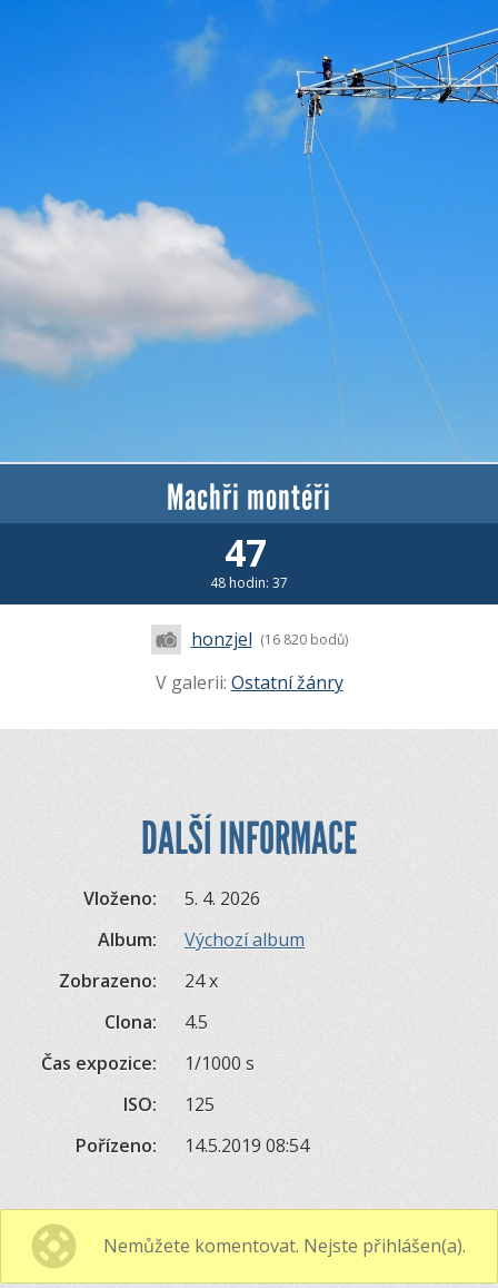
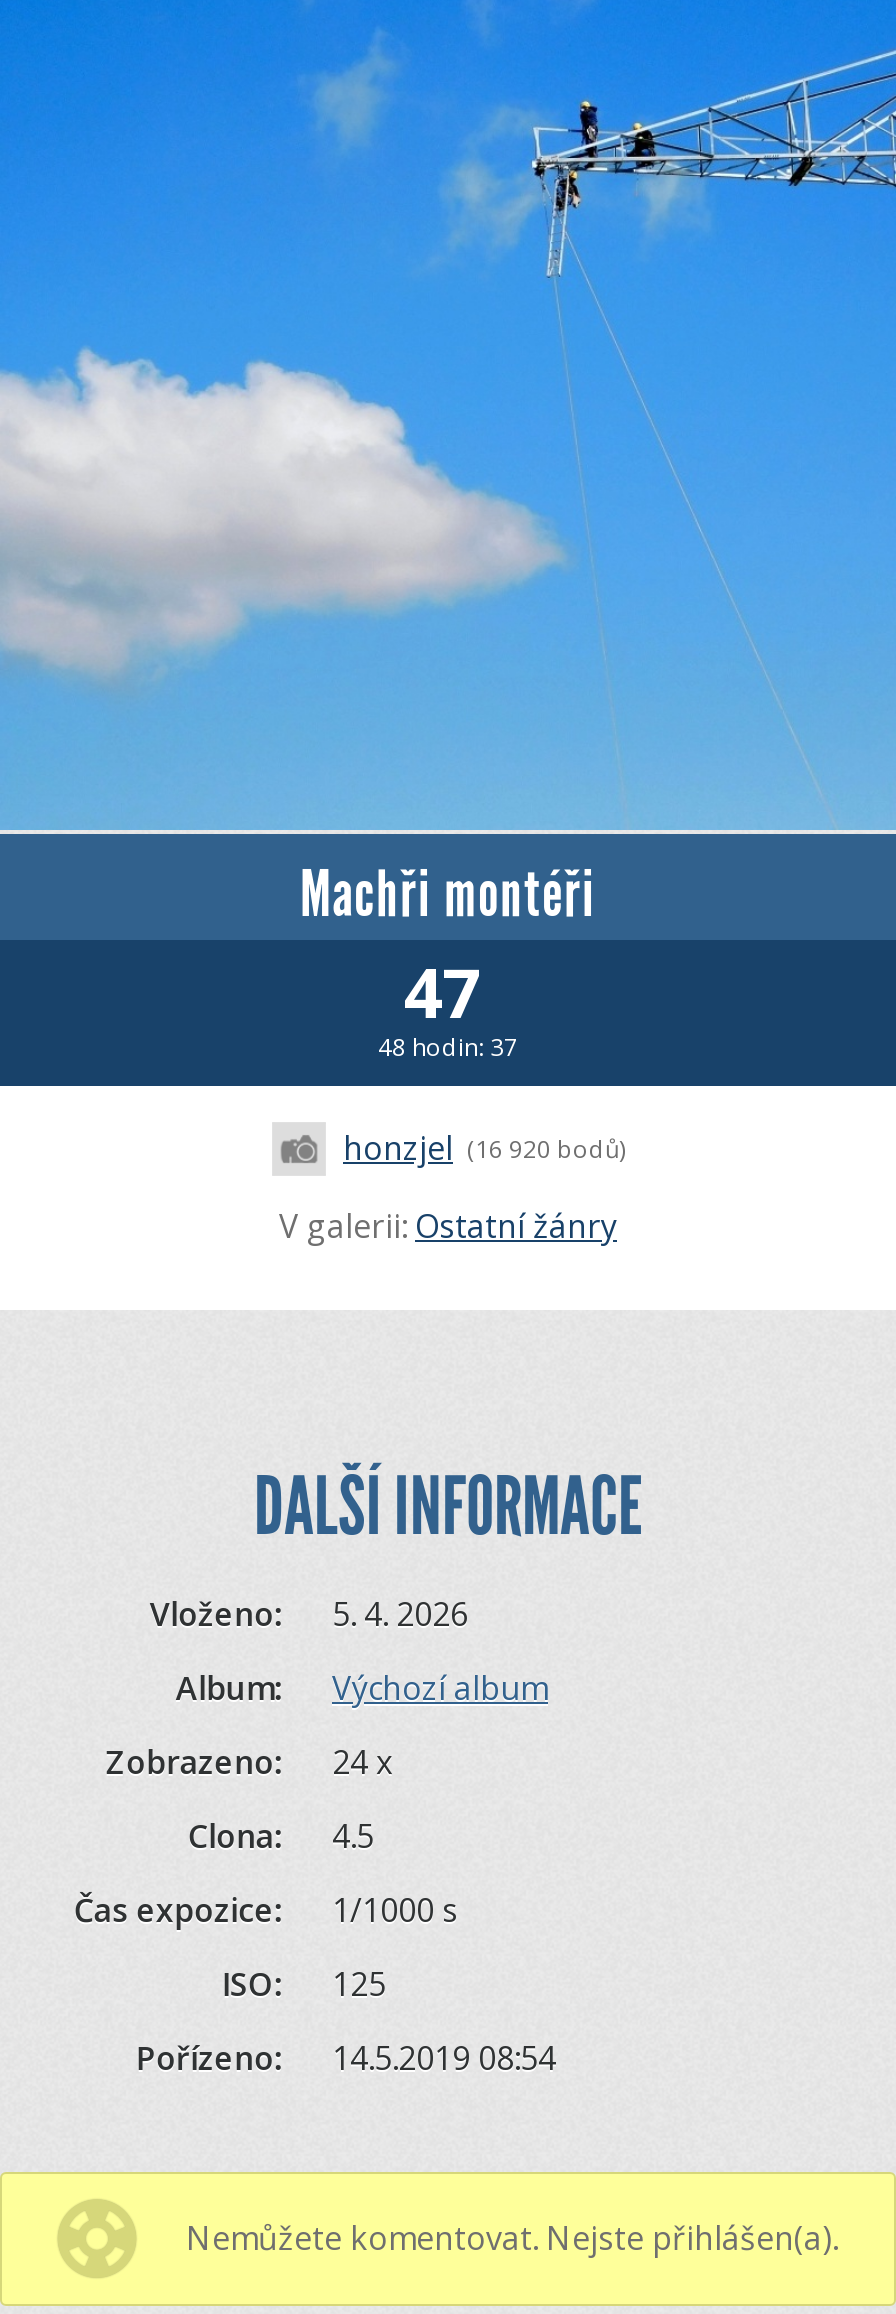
[191,627,347,651] honzjel (16 820 bodů) -> [343,1126,625,1170] honzjel (16 920 bodů)

